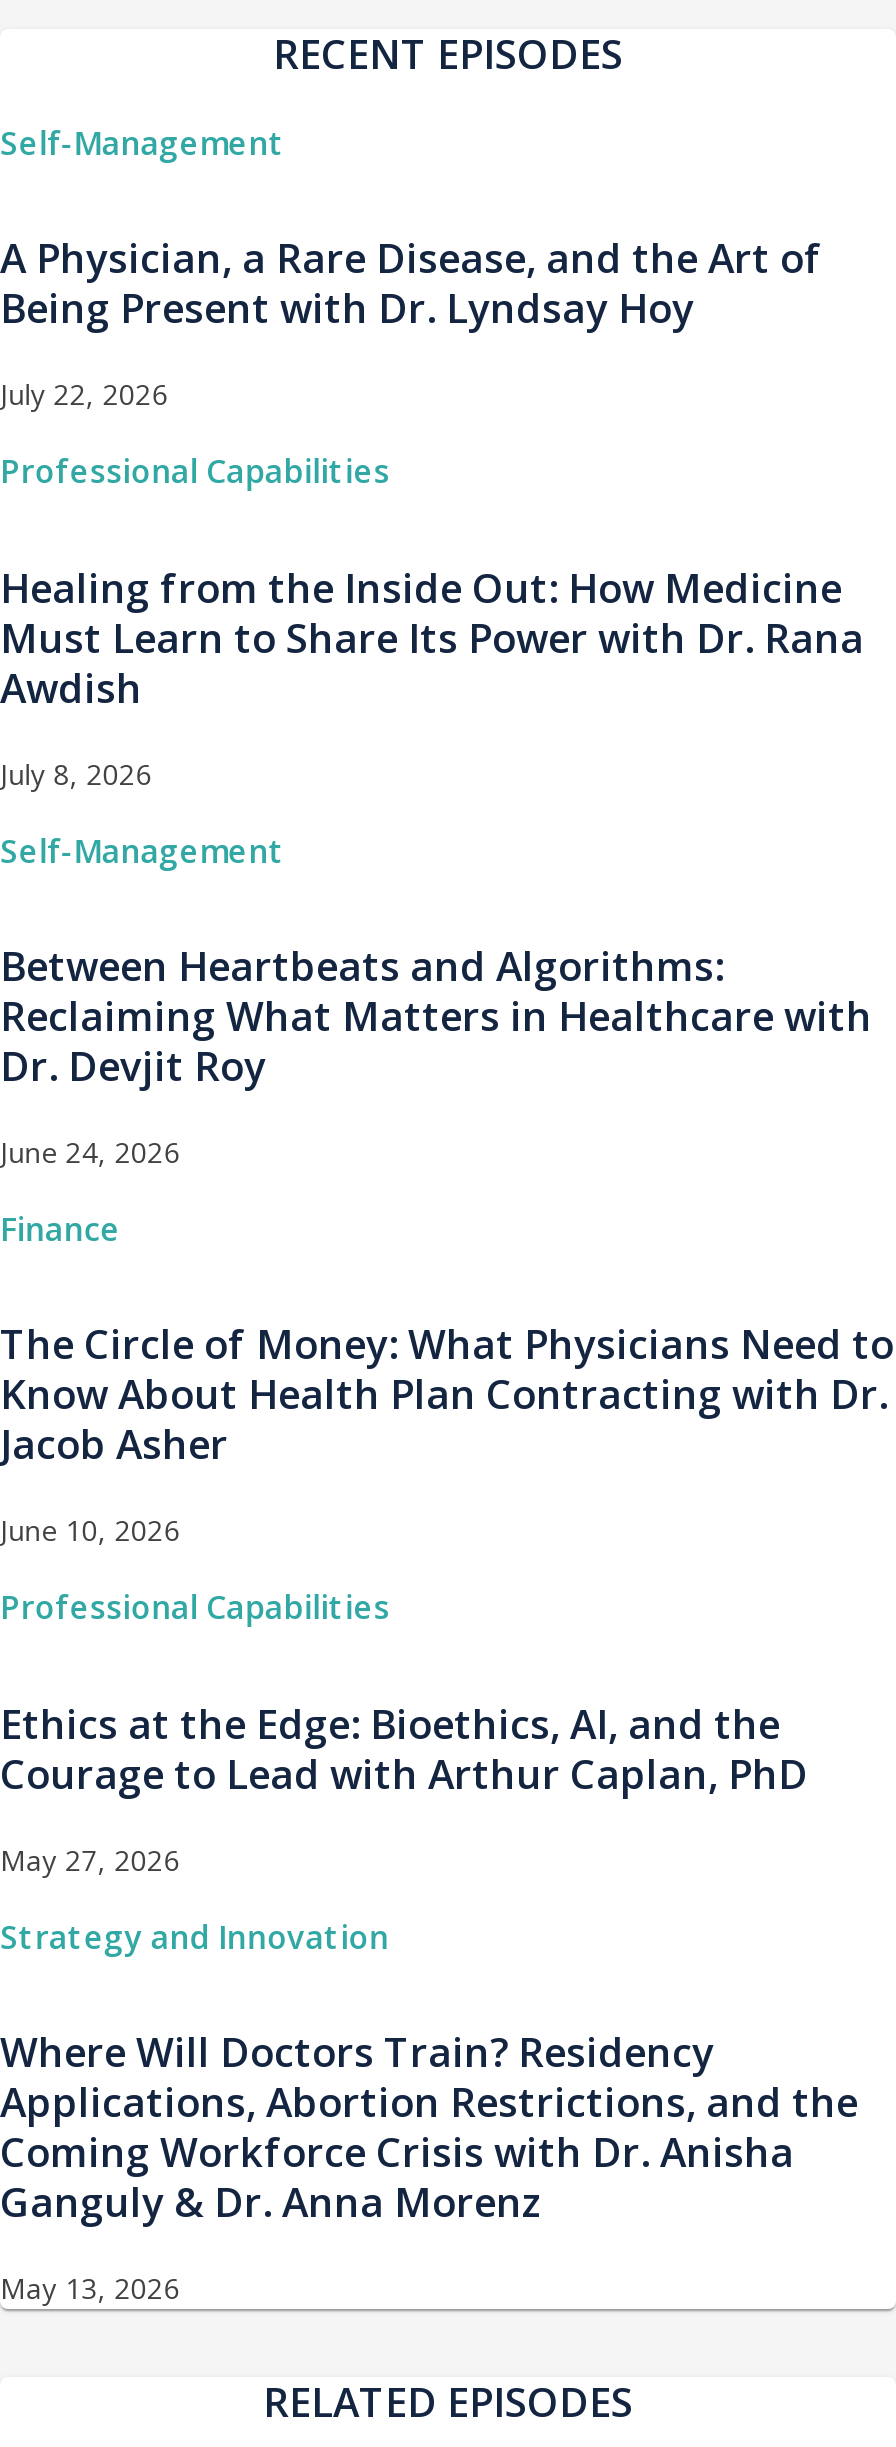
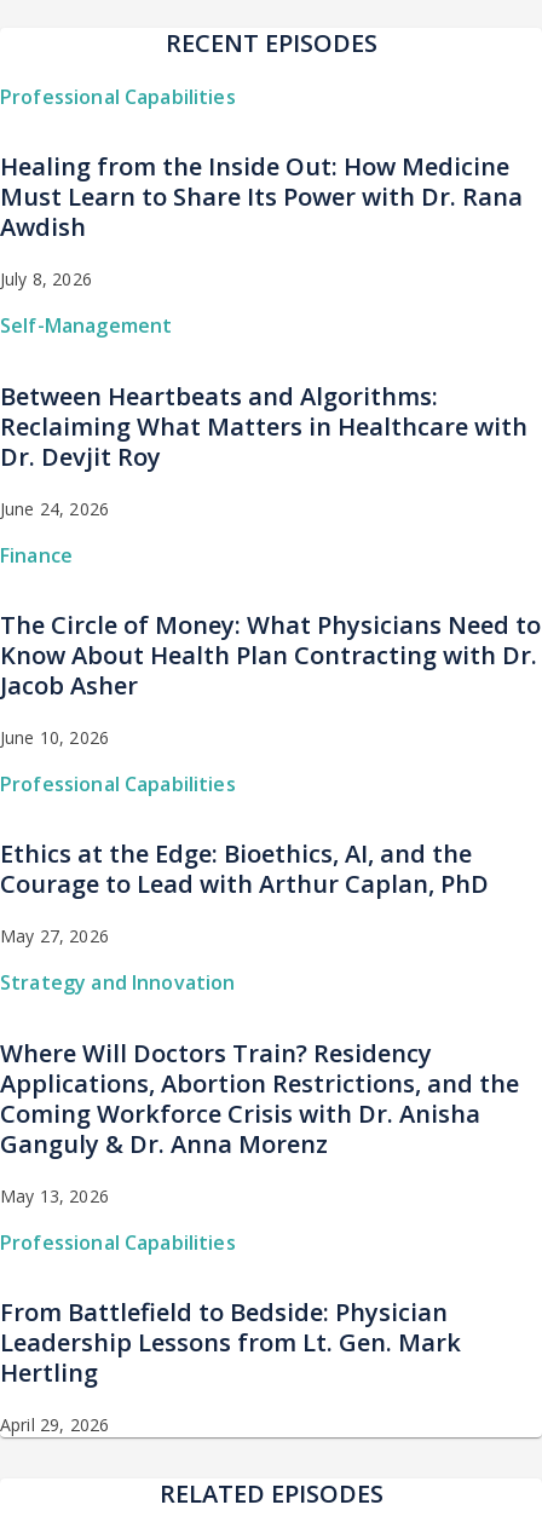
[0,121,822,413] Self-Management | A Physician, a Rare Disease, and the Art of | Being Present with Dr. Lyndsay Hoy | July 22, 2026 -> none
moved [0,449,894,2307] -> [0,83,541,1207]: Professional Capabilities | Healing from the Inside Out: How Medicine | Must Learn to Share Its Power with Dr. Rana | ... | Ganguly & Dr. Anna Morenz | May 13, 2026
none -> [0,1229,461,1436] Professional Capabilities | From Battlefield to Bedside: Physician | Leadership Lessons from Lt. Gen. Mark | Hertling | April 29, 2026

